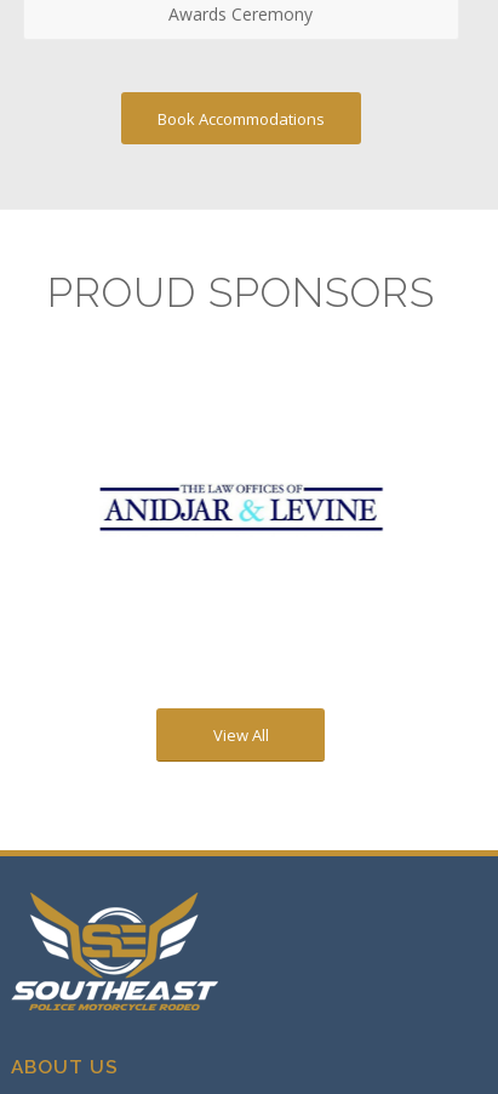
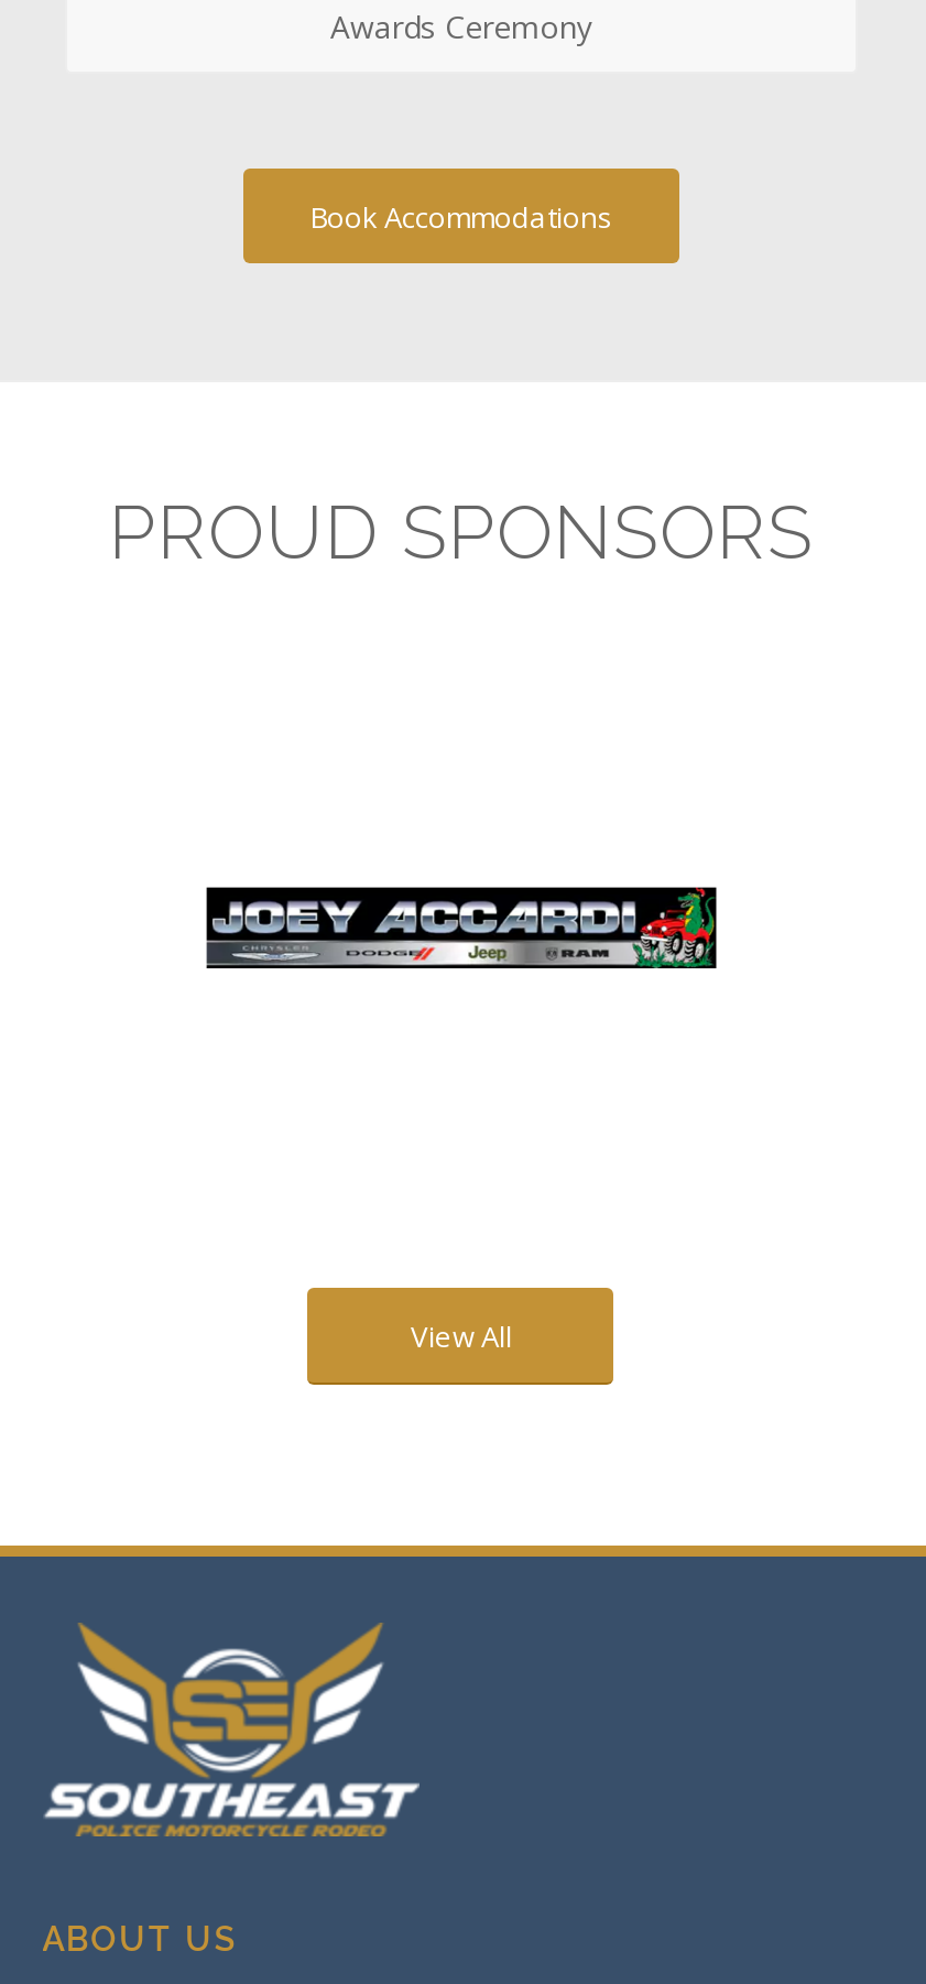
[99,484,384,534] [image] -> [204,881,719,972] [image]

